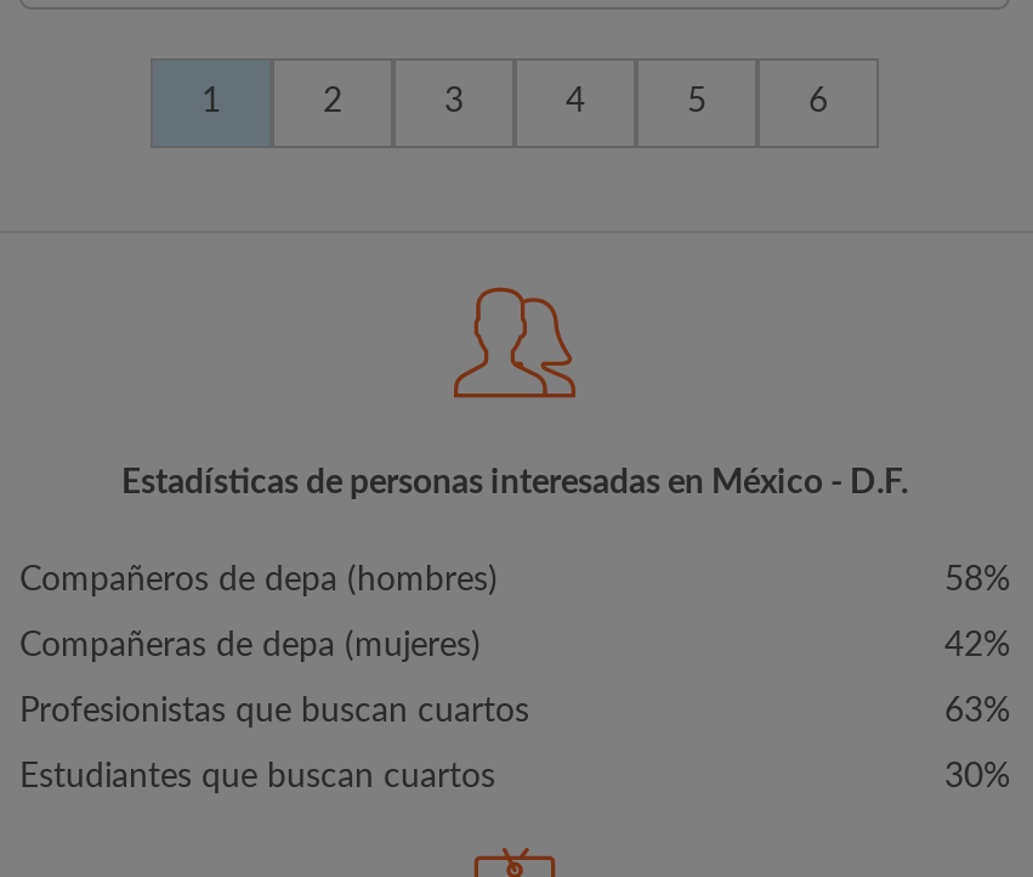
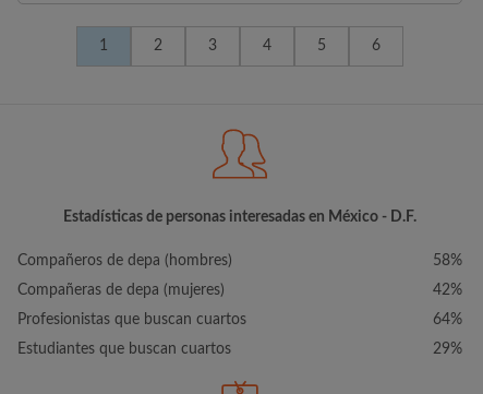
[944,695,1010,729] 63% -> [433,312,462,327] 64%
[944,760,1010,794] 30% -> [433,342,462,357] 29%

